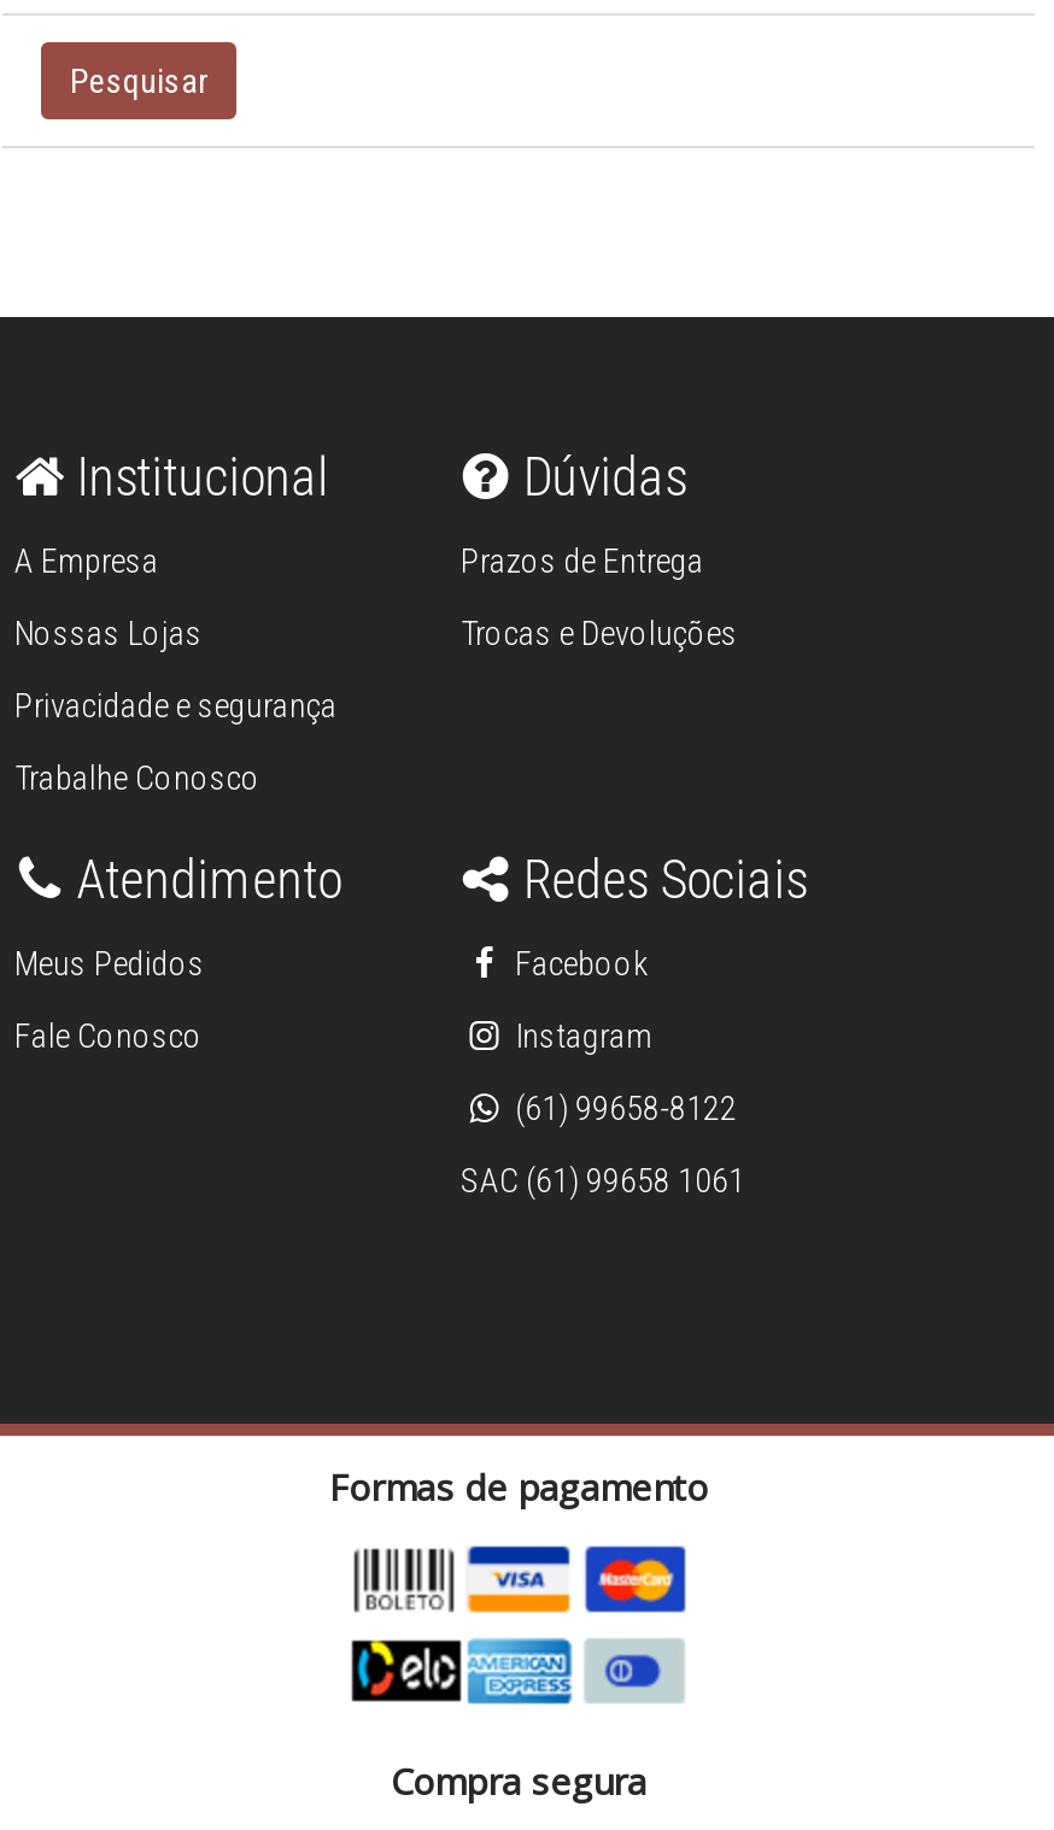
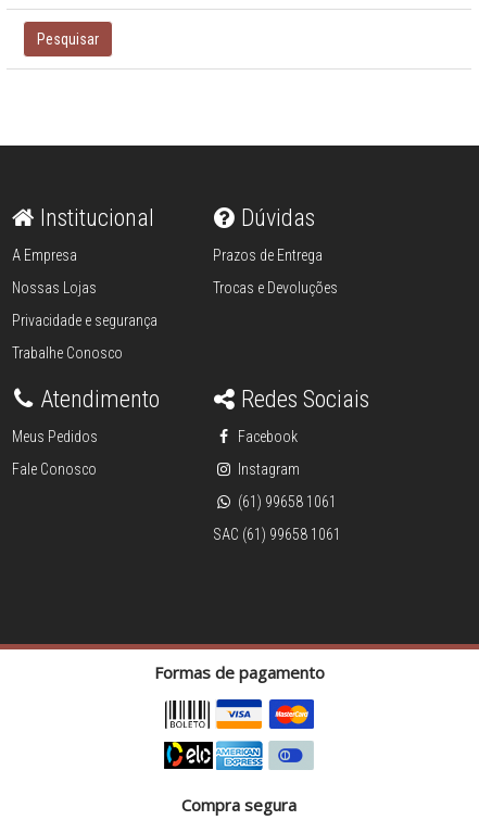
[508,1089,737,1127] (61) 99658-8122 -> [234,493,336,510] (61) 99658 1061

